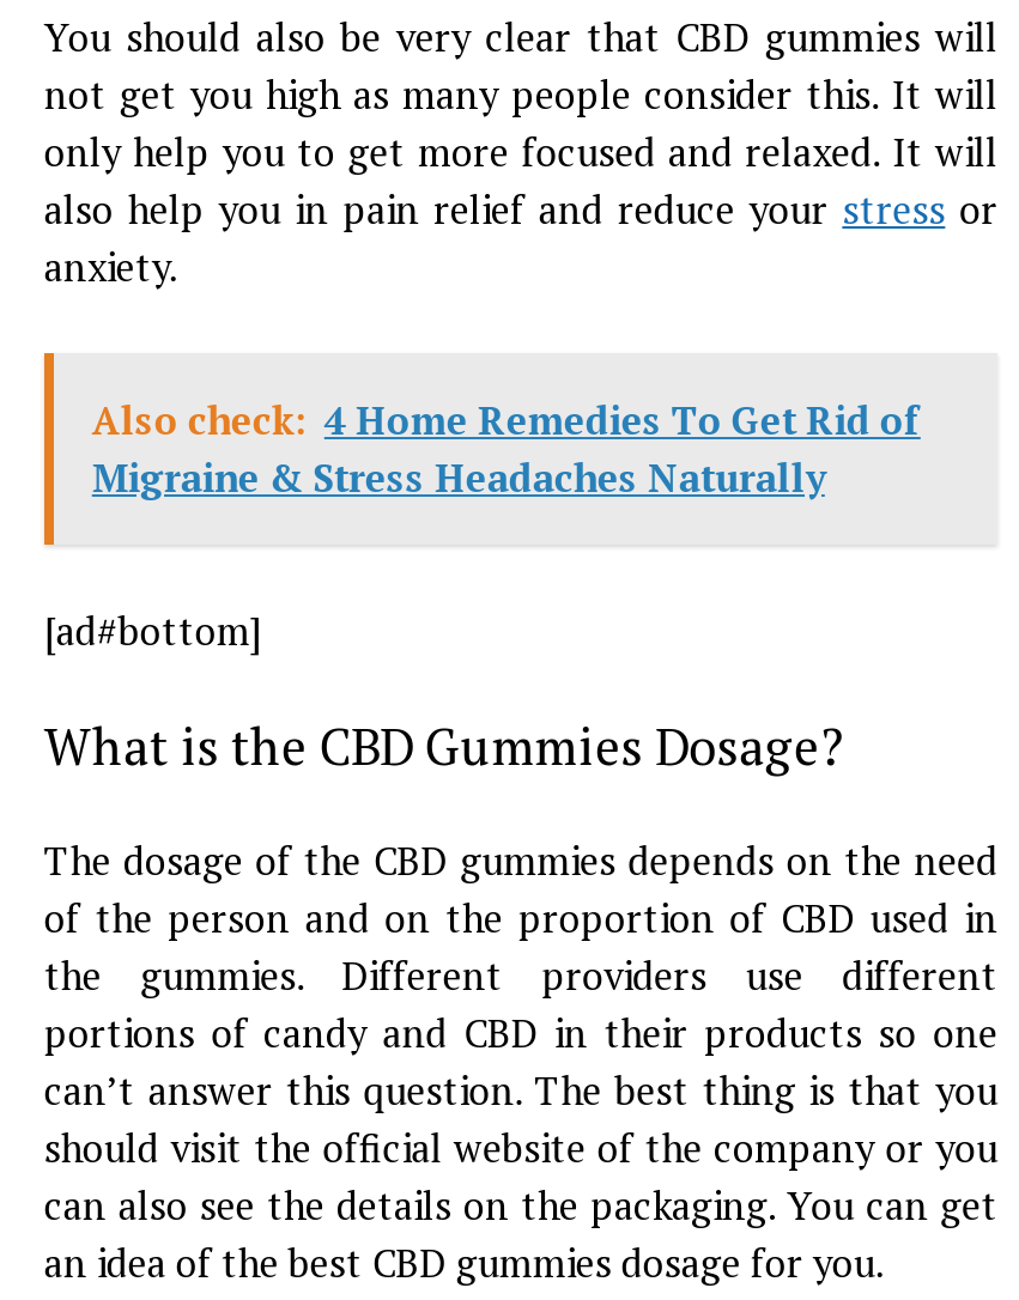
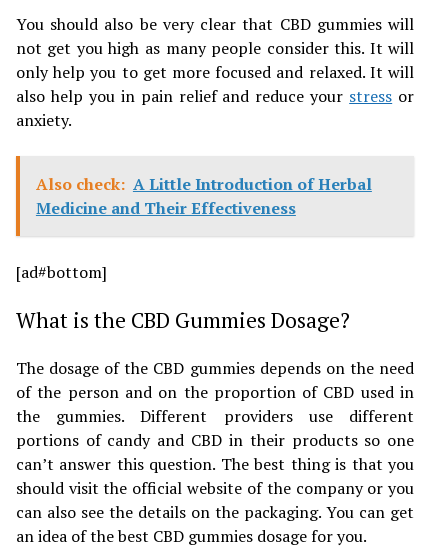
[92,394,921,504] Also check: 4 Home Remedies To Get Rid of | Migraine & Stress Headaches Naturally -> [36,173,372,219] Also check: A Little Introduction of Herbal | Medicine and Their Effectiveness

